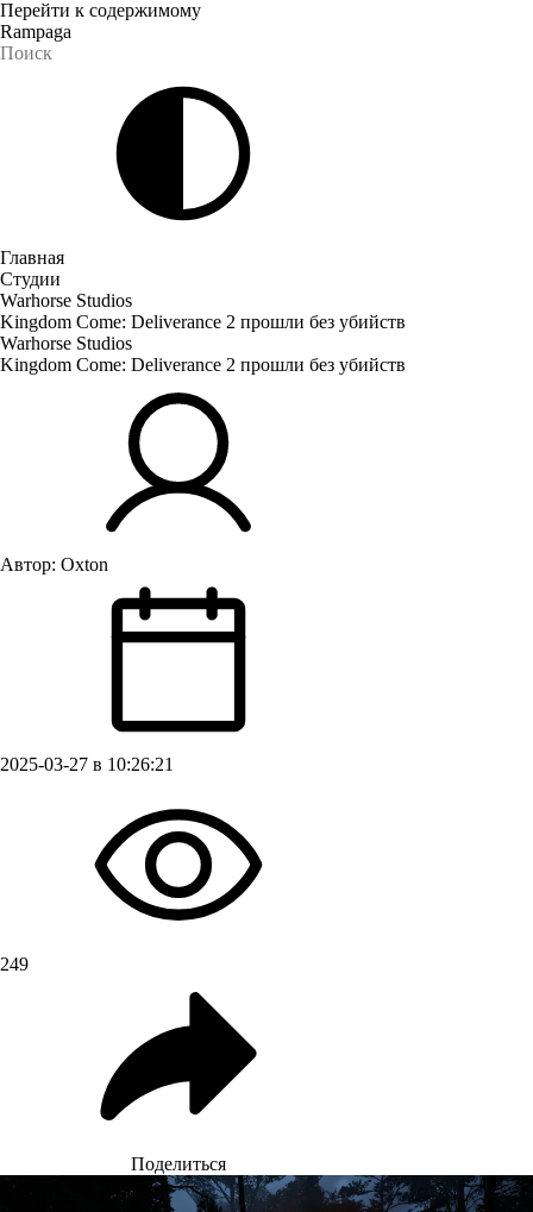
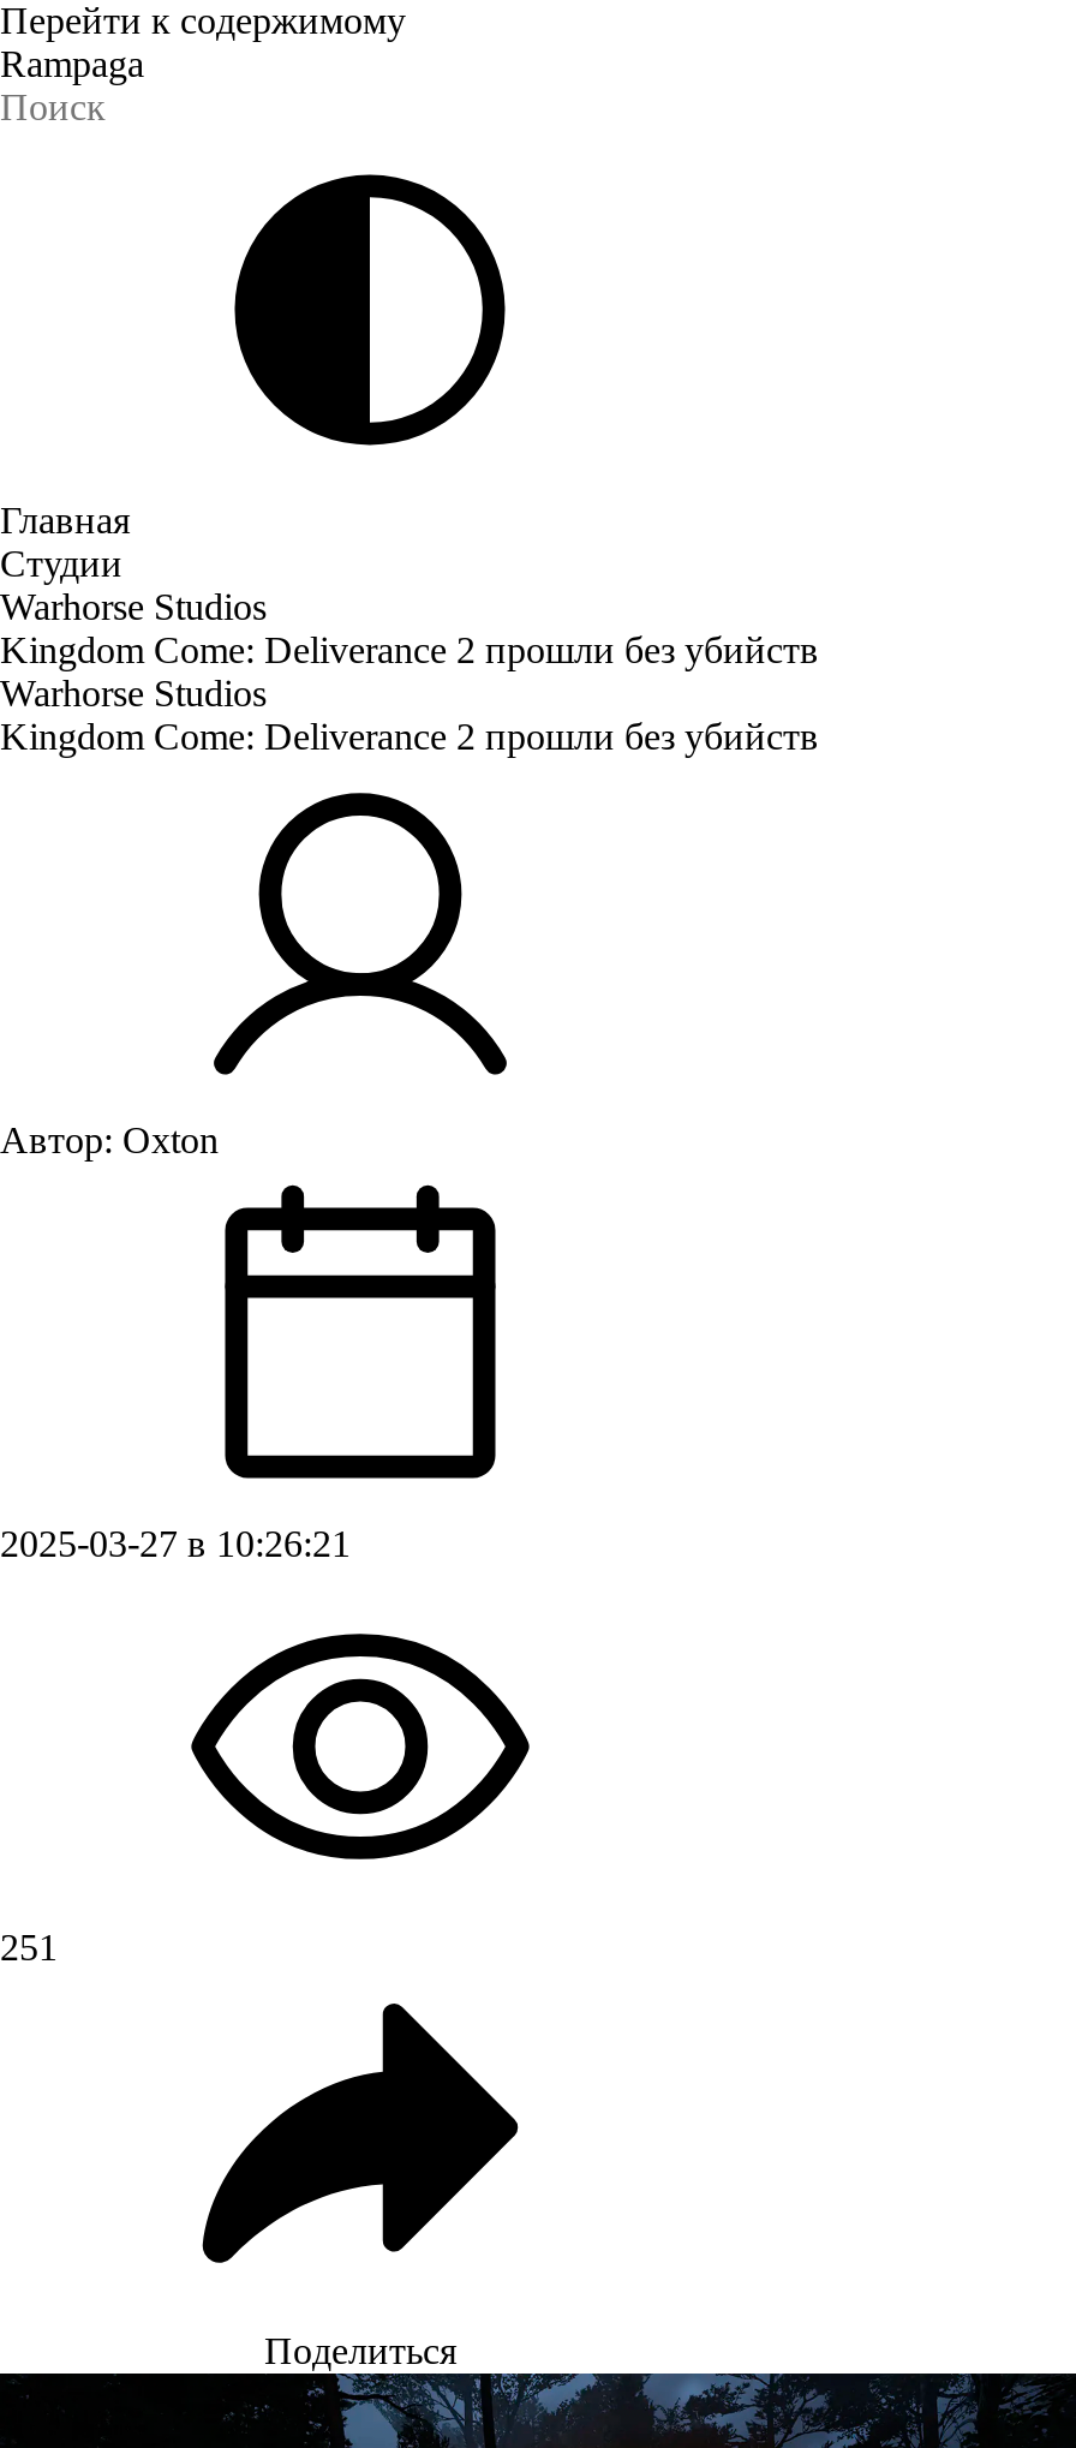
[0,954,29,974] 249 -> [0,1927,58,1968] 251

